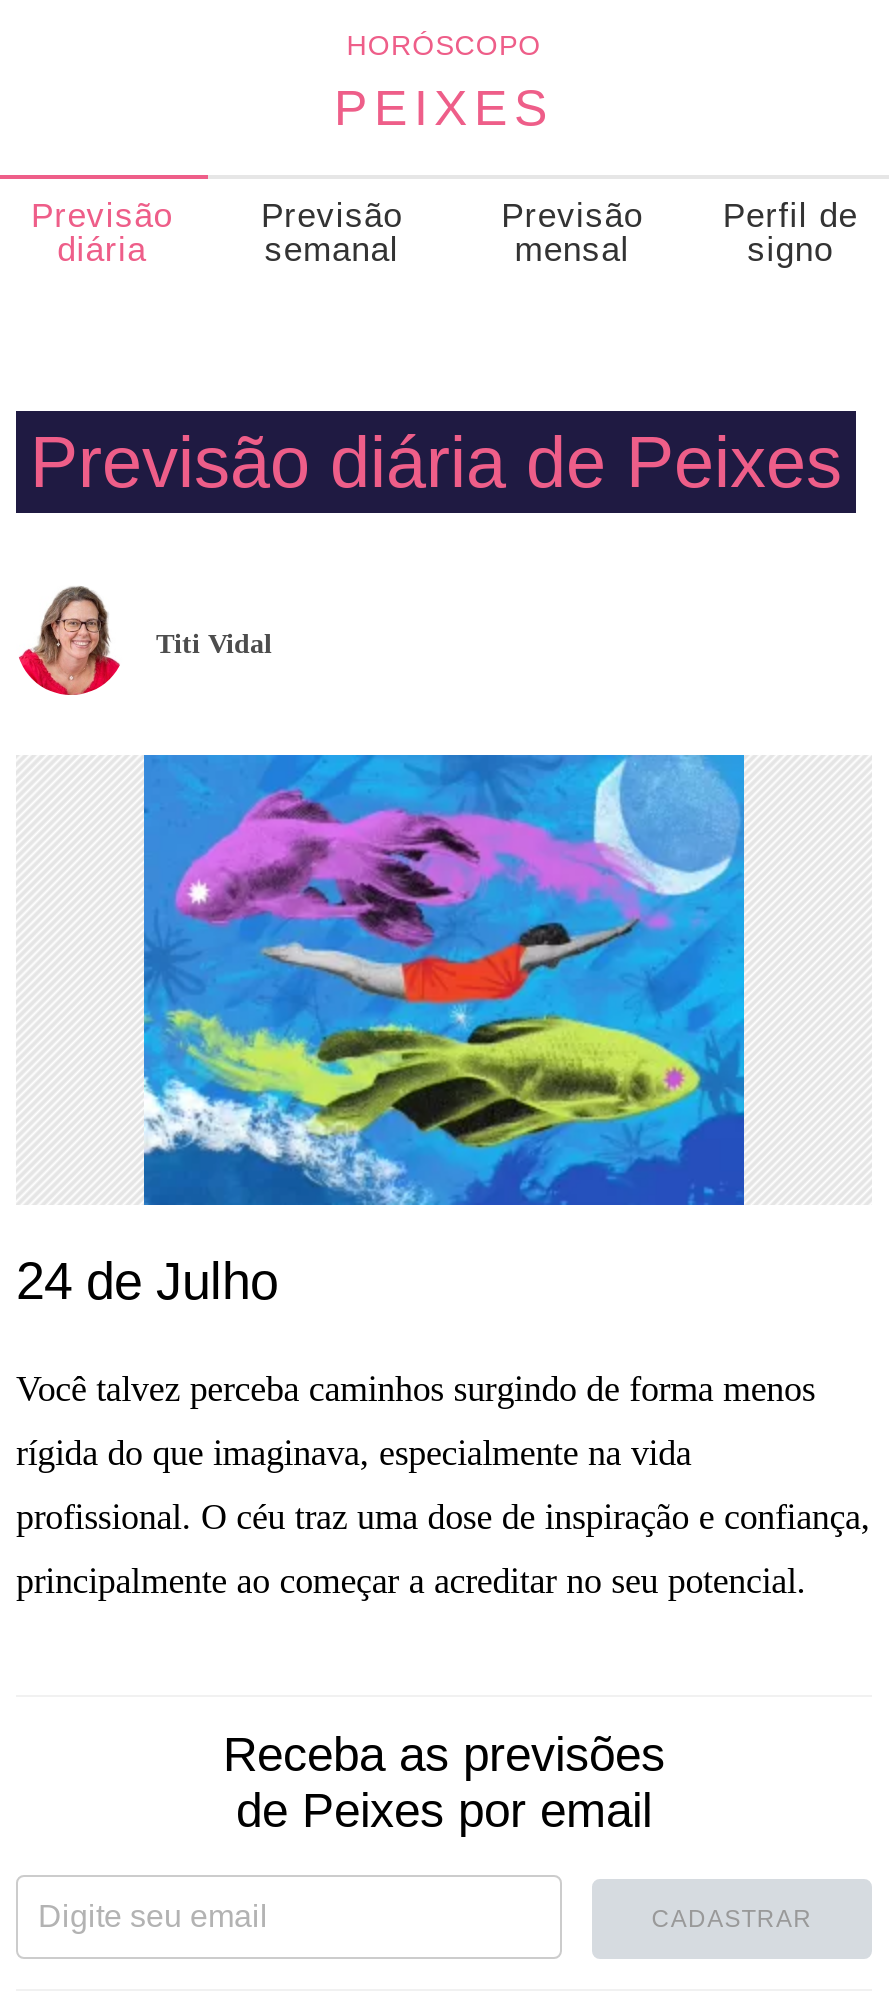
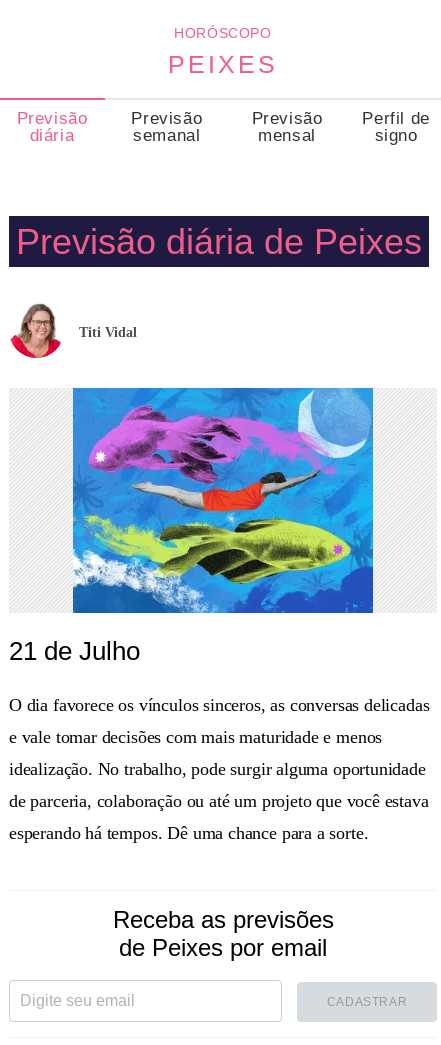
[16,1251,870,1601] 24 de Julho | Você talvez perceba caminhos surgindo de forma menos | rígida do que imaginava, especialmente na vida | profissional. O céu traz uma dose de inspiração e confiança, | principalmente ao começar a acreditar no seu potencial. -> [9,636,429,843] 21 de Julho | O dia favorece os vínculos sinceros, as conversas delicadas | e vale tomar decisões com mais maturidade e menos | idealização. No trabalho, pode surgir alguma oportunidade | de parceria, colaboração ou até um projeto que você estava | esperando há tempos. Dê uma chance para a sorte.

